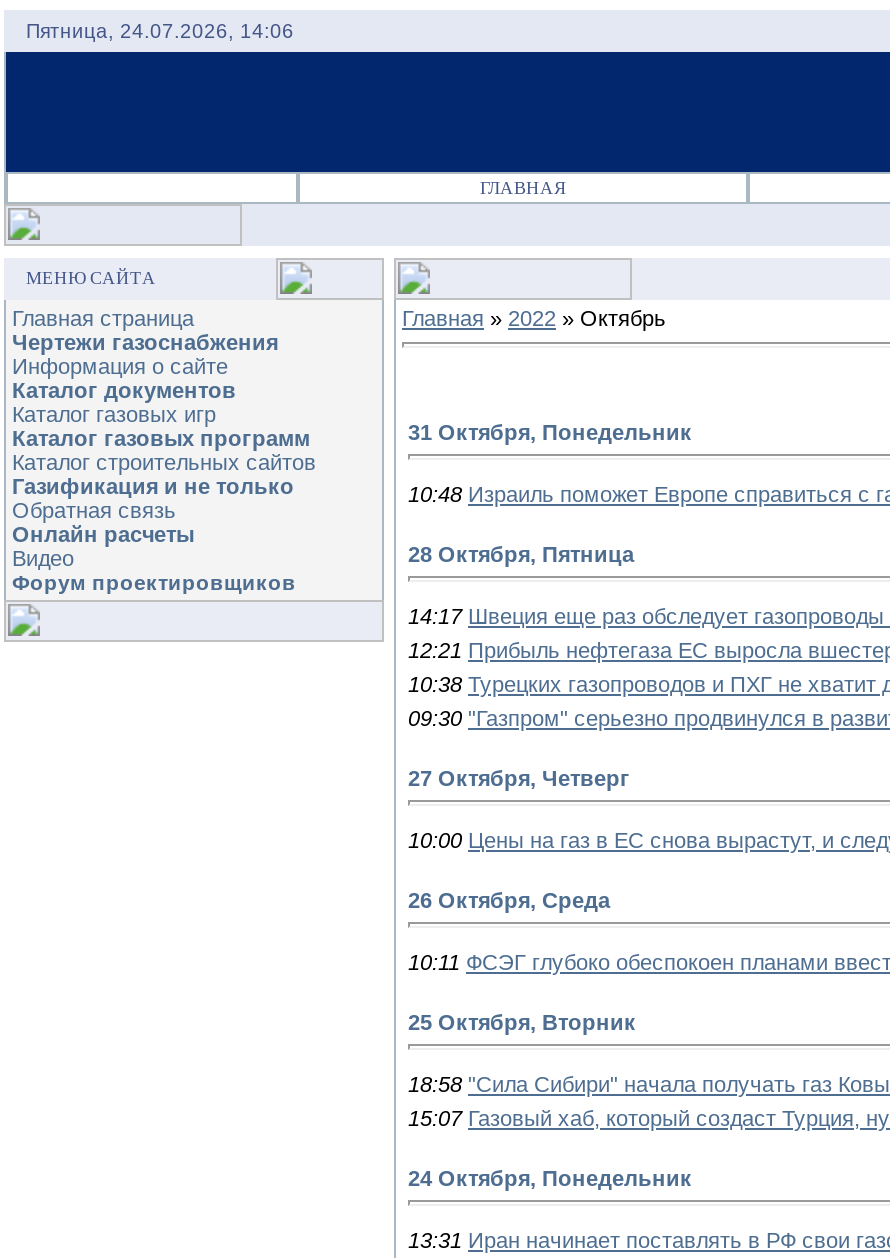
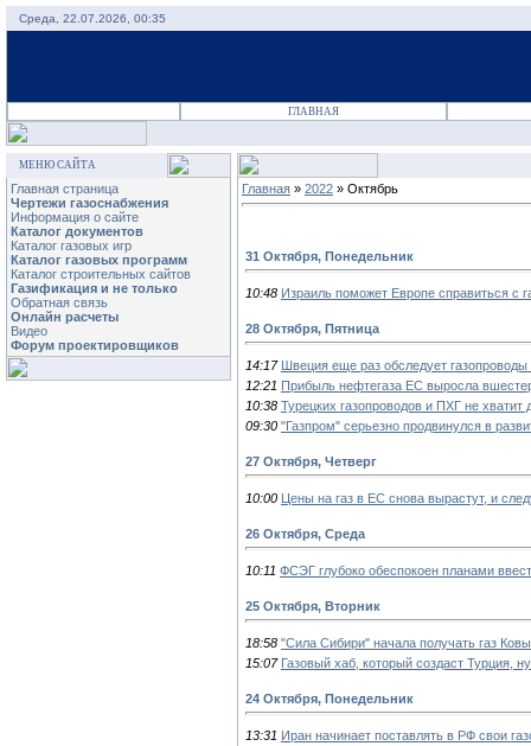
[26,20,294,42] Пятница, 24.07.2026, 14:06 -> [19,12,166,25] Среда, 22.07.2026, 00:35

